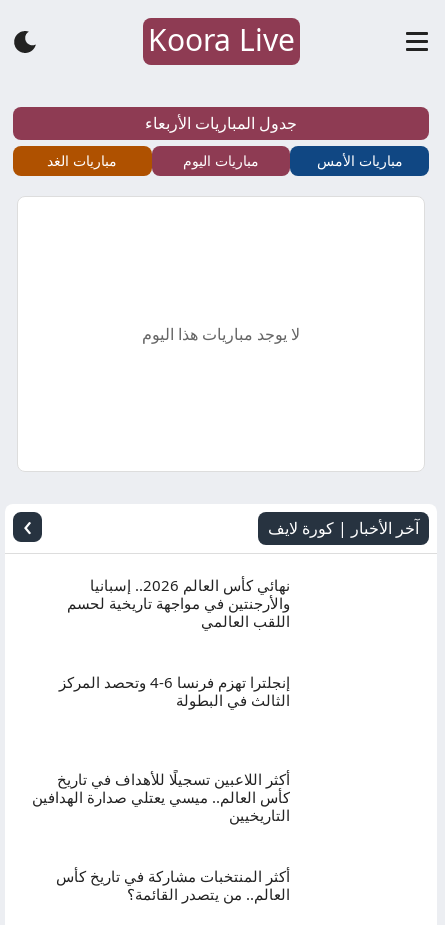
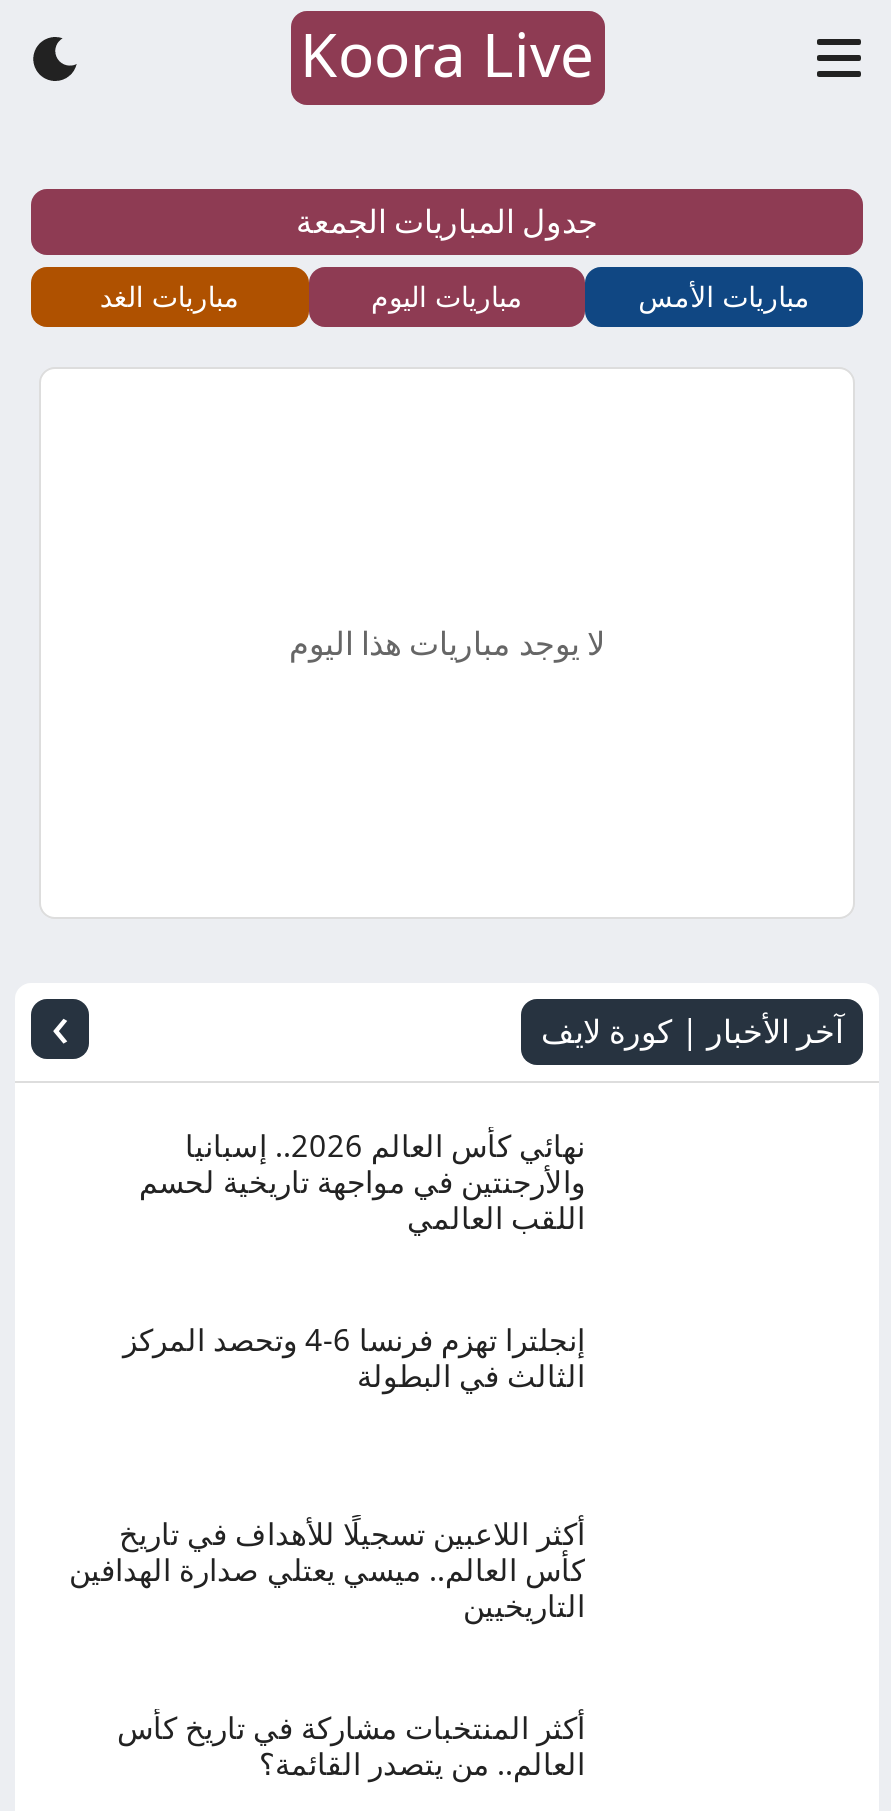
[145,112,297,134] جدول المباريات الأربعاء -> [296,199,598,243] جدول المباريات الجمعة

